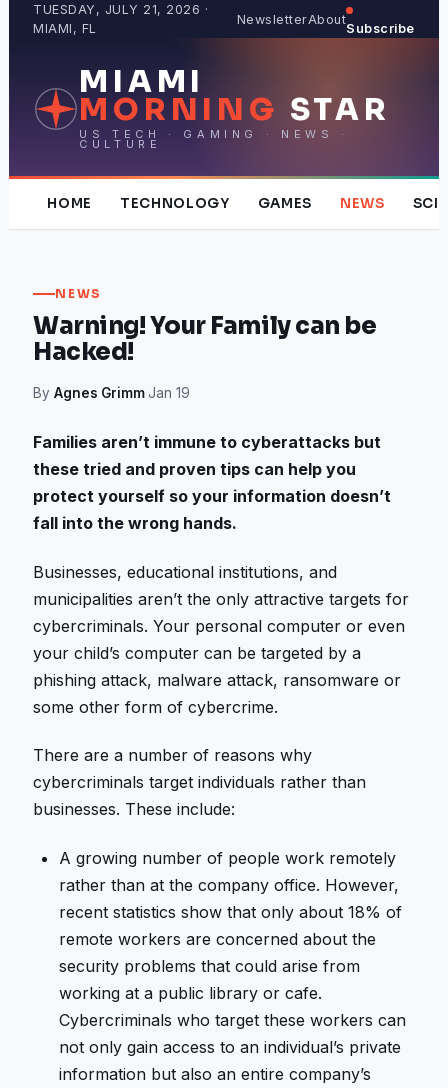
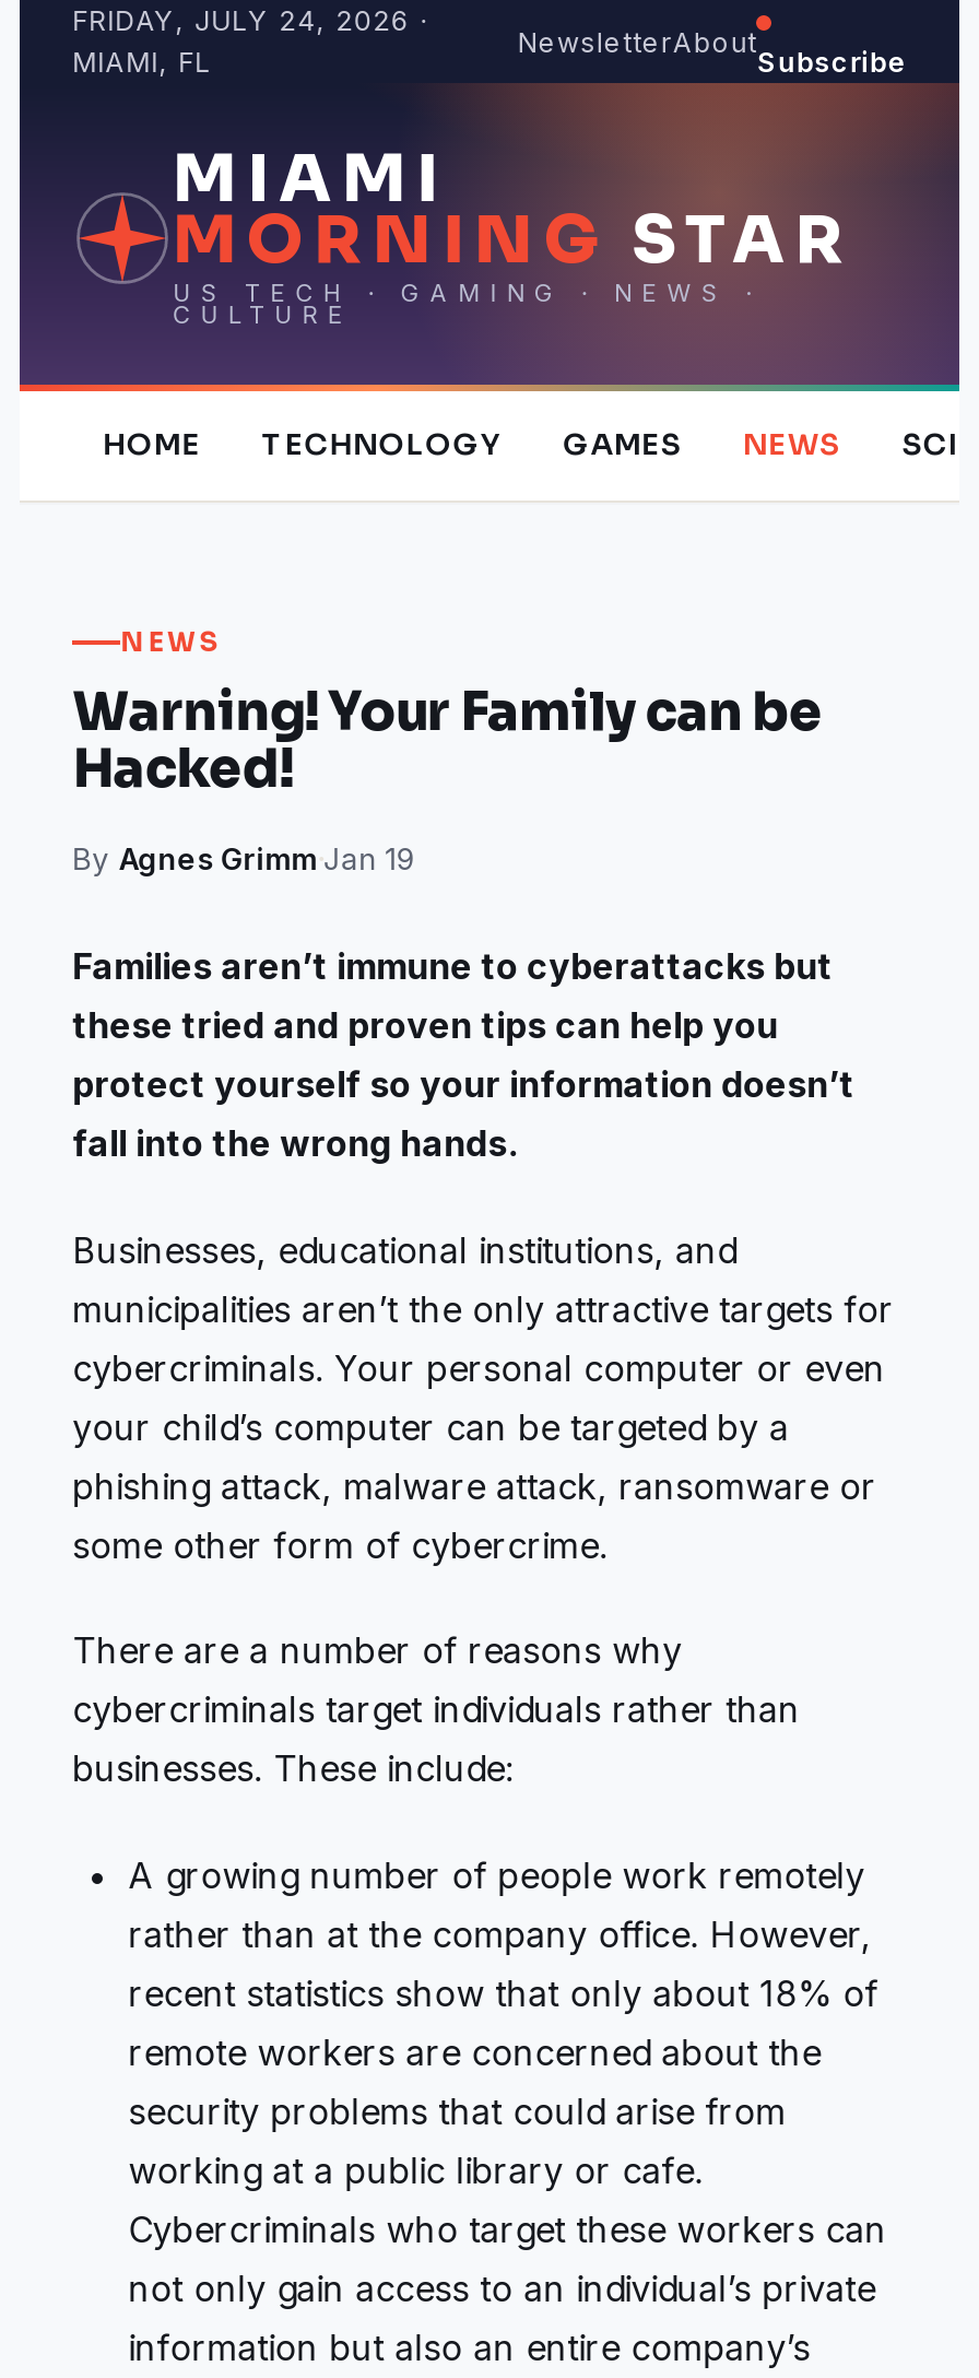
[33,2,208,17] TUESDAY, JULY 21, 2026 · -> [73,4,428,37] FRIDAY, JULY 24, 2026 ·

